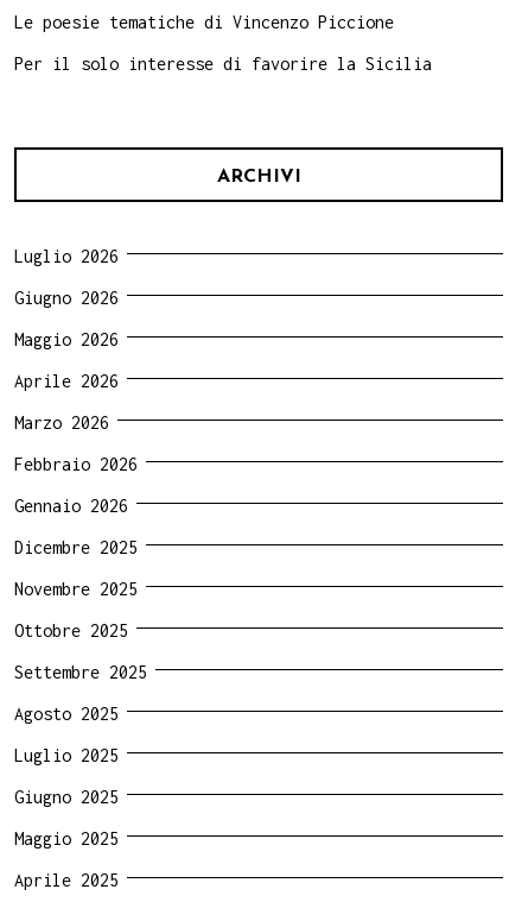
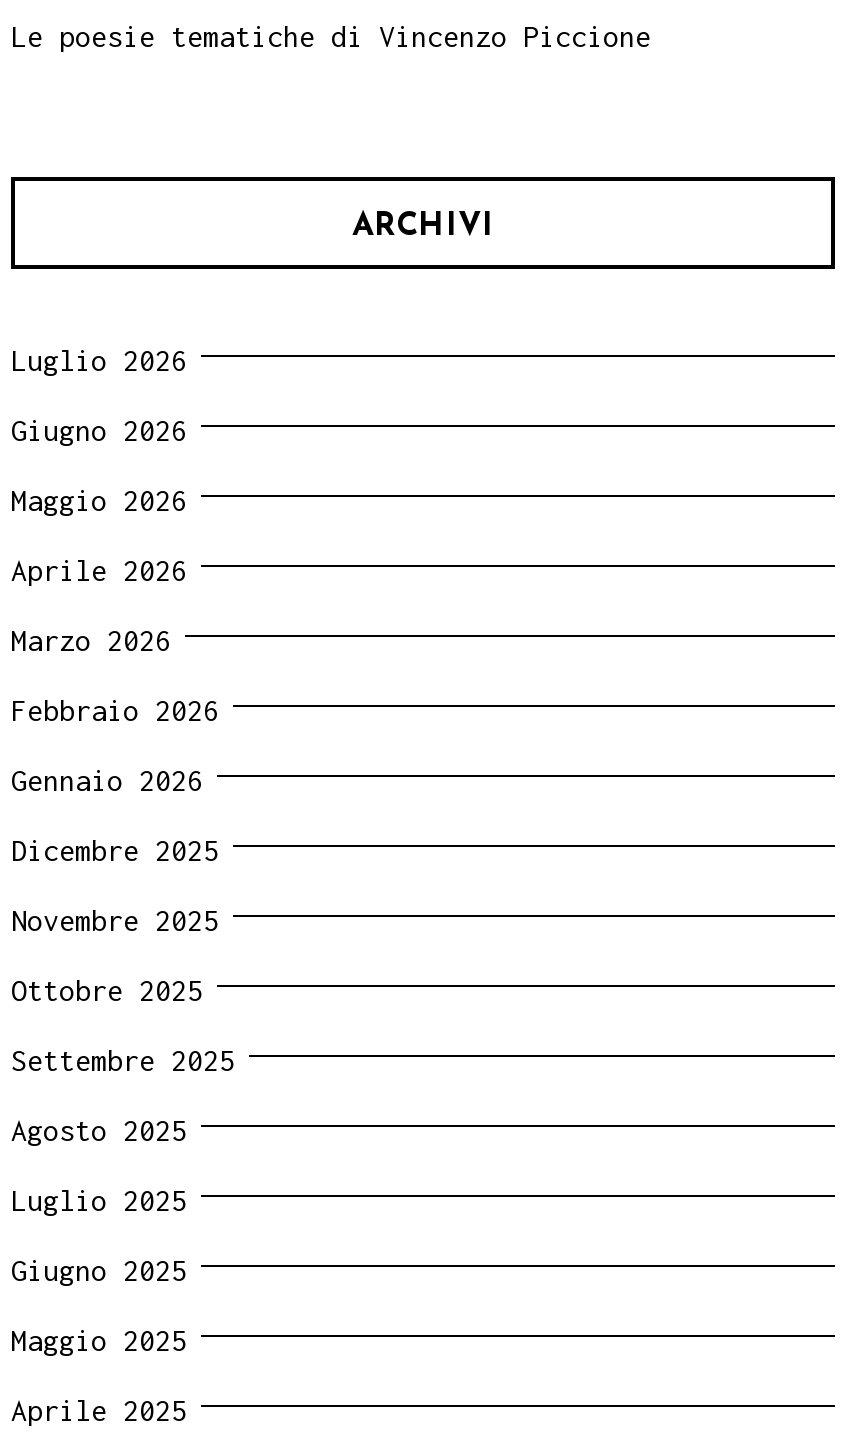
[14,53,432,73] Per il solo interesse di favorire la Sicilia -> none

